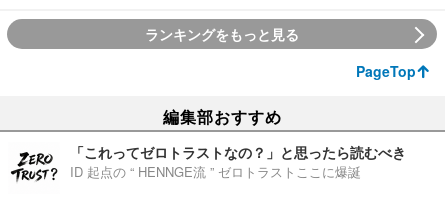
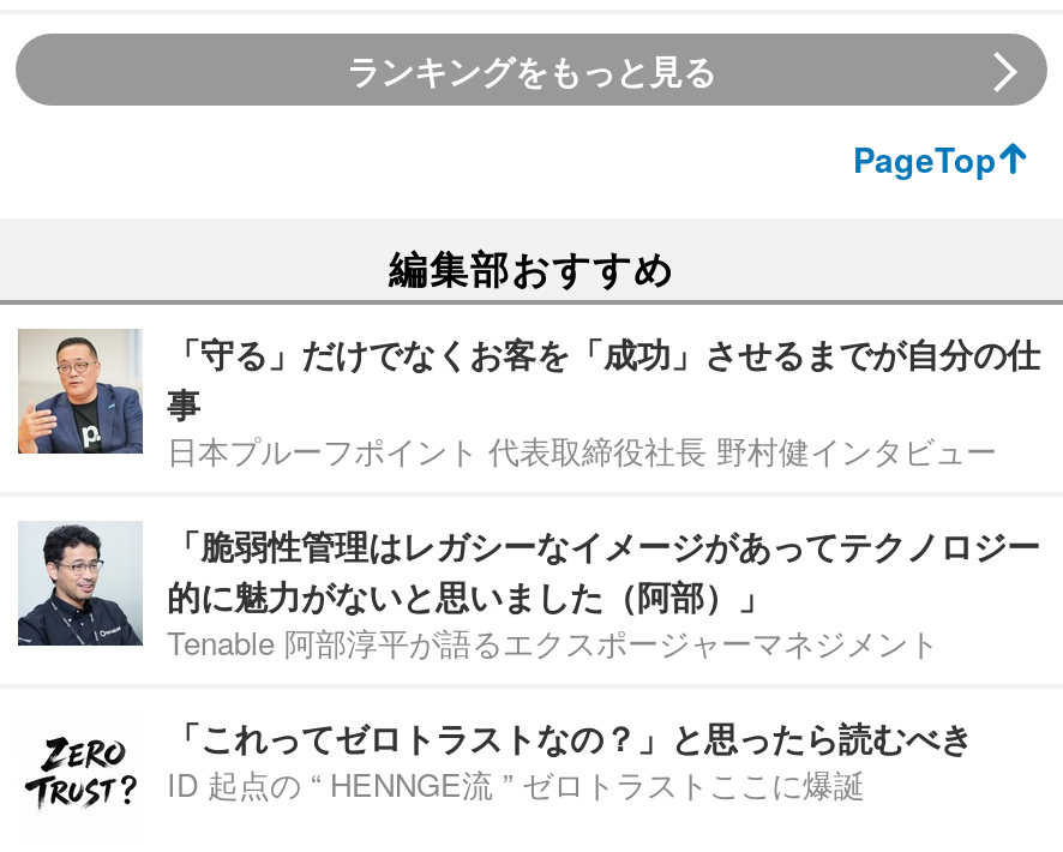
none -> [16,329,1040,665] [image] | 「守る」だけでなくお客を「成功」させるまでが自分の仕 | 事 | 日本プルーフポイント 代表取締役社長 野村健インタビュー | 「脆弱性管理はレガシーなイメージがあってテクノロジー | 的に魅力がないと思いました（阿部）」 | Tenable 阿部淳平が語るエクスポージャーマネジメント
none -> [16,521,133,648] [image]

